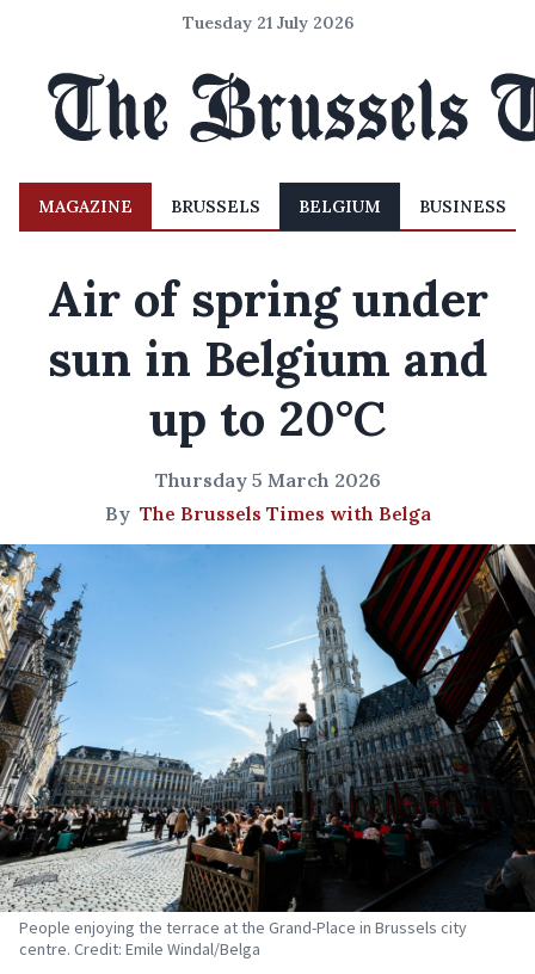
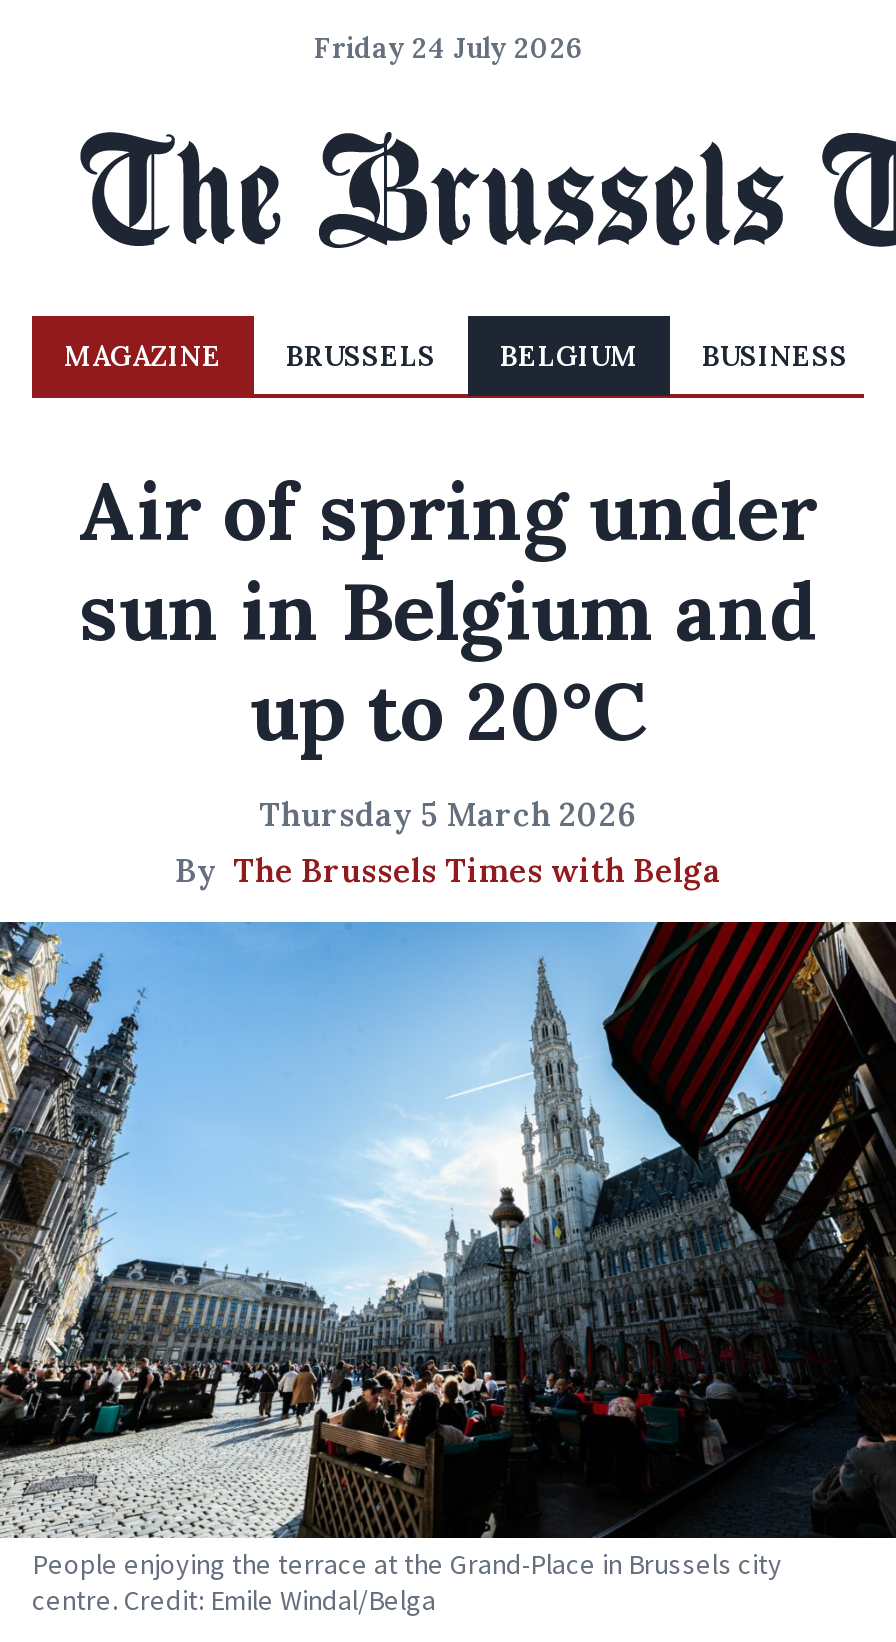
[182,12,353,33] Tuesday 21 July 2026 -> [314,30,582,66] Friday 24 July 2026

